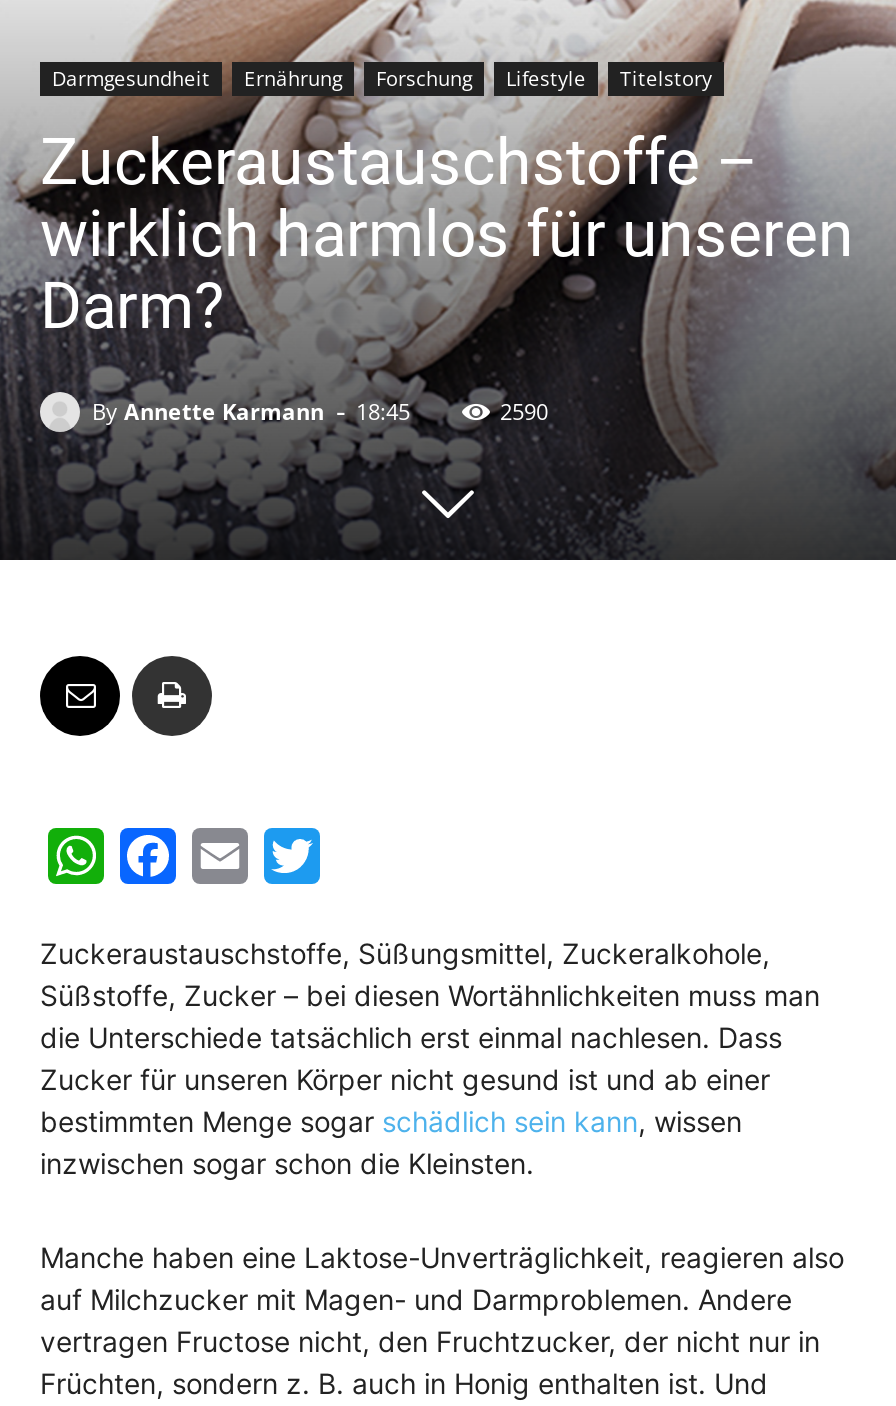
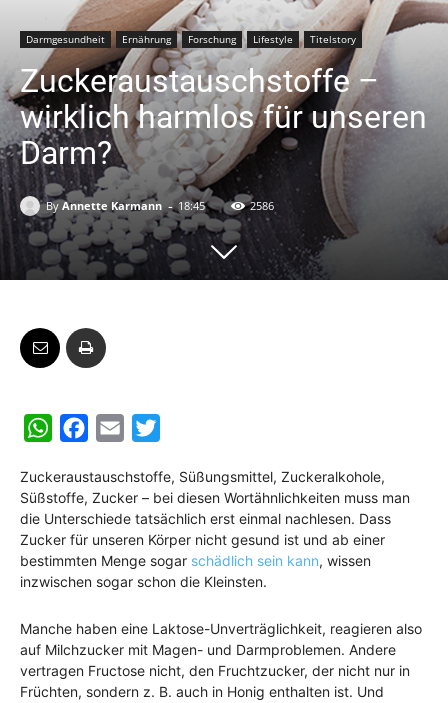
[500,397,548,427] 2590 -> [250,198,274,213] 2586

